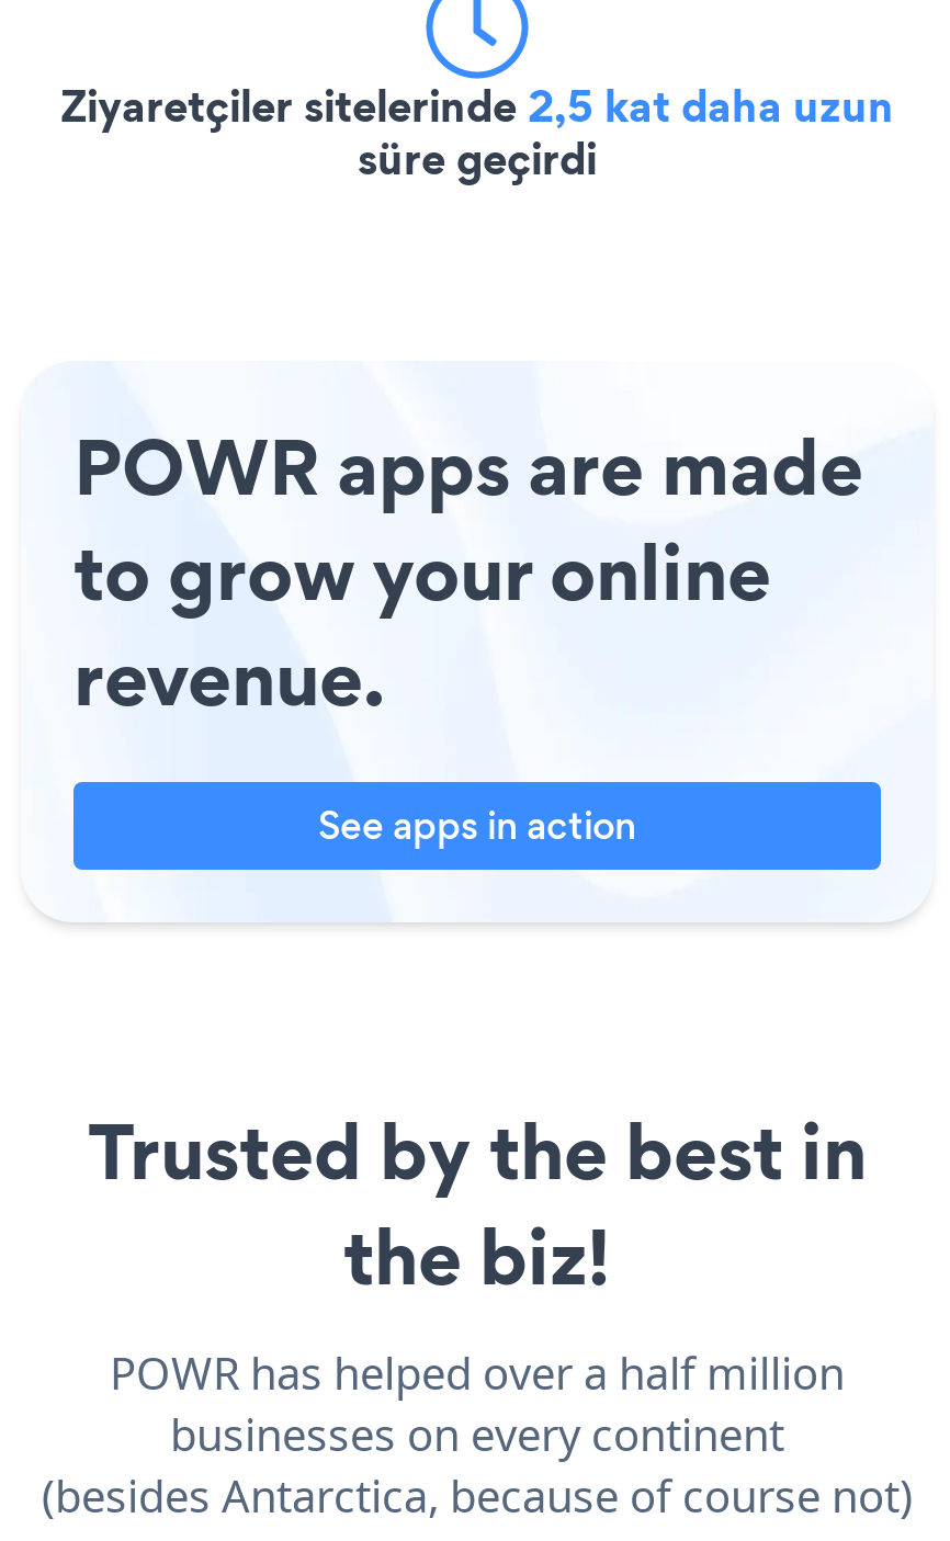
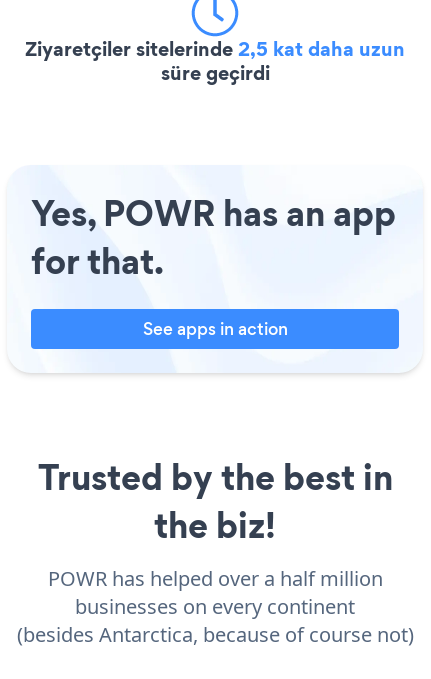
[73,413,863,733] POWR apps are made | to grow your online | revenue. -> [31,188,396,286] Yes, POWR has an app | for that.

